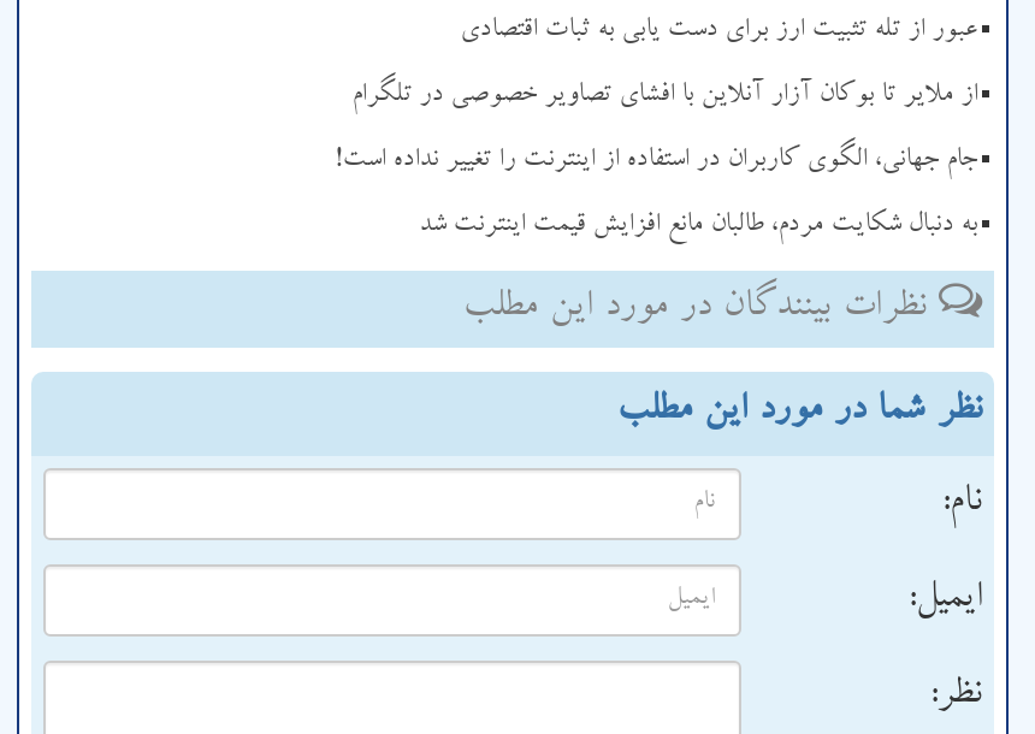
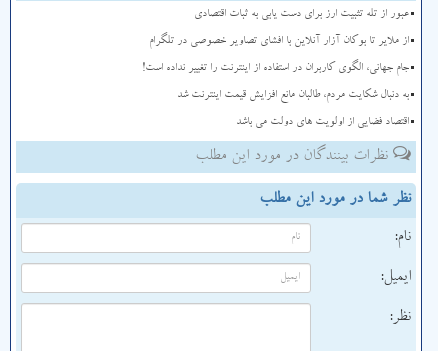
none -> [236,116,409,129] اقتصاد فضایی از اولویت های دولت می باشد

